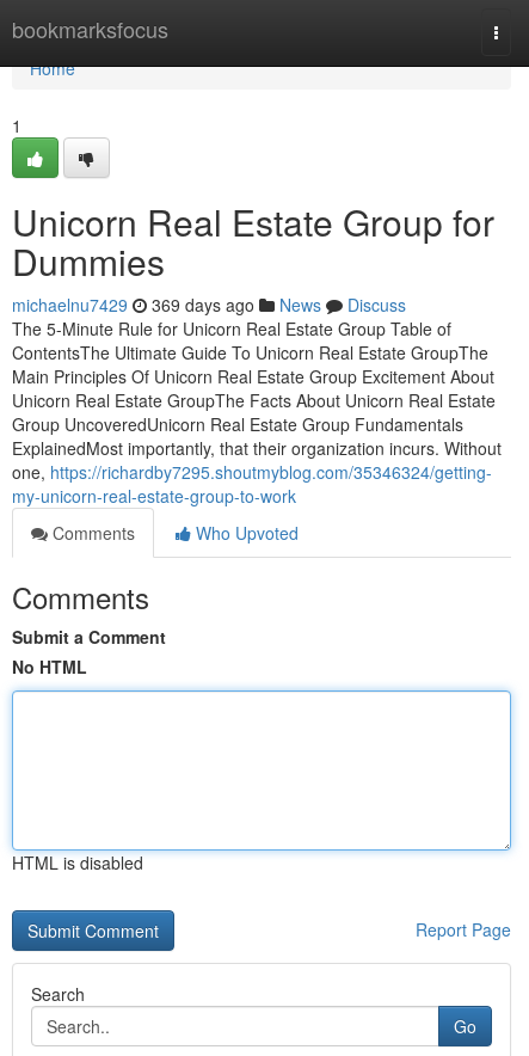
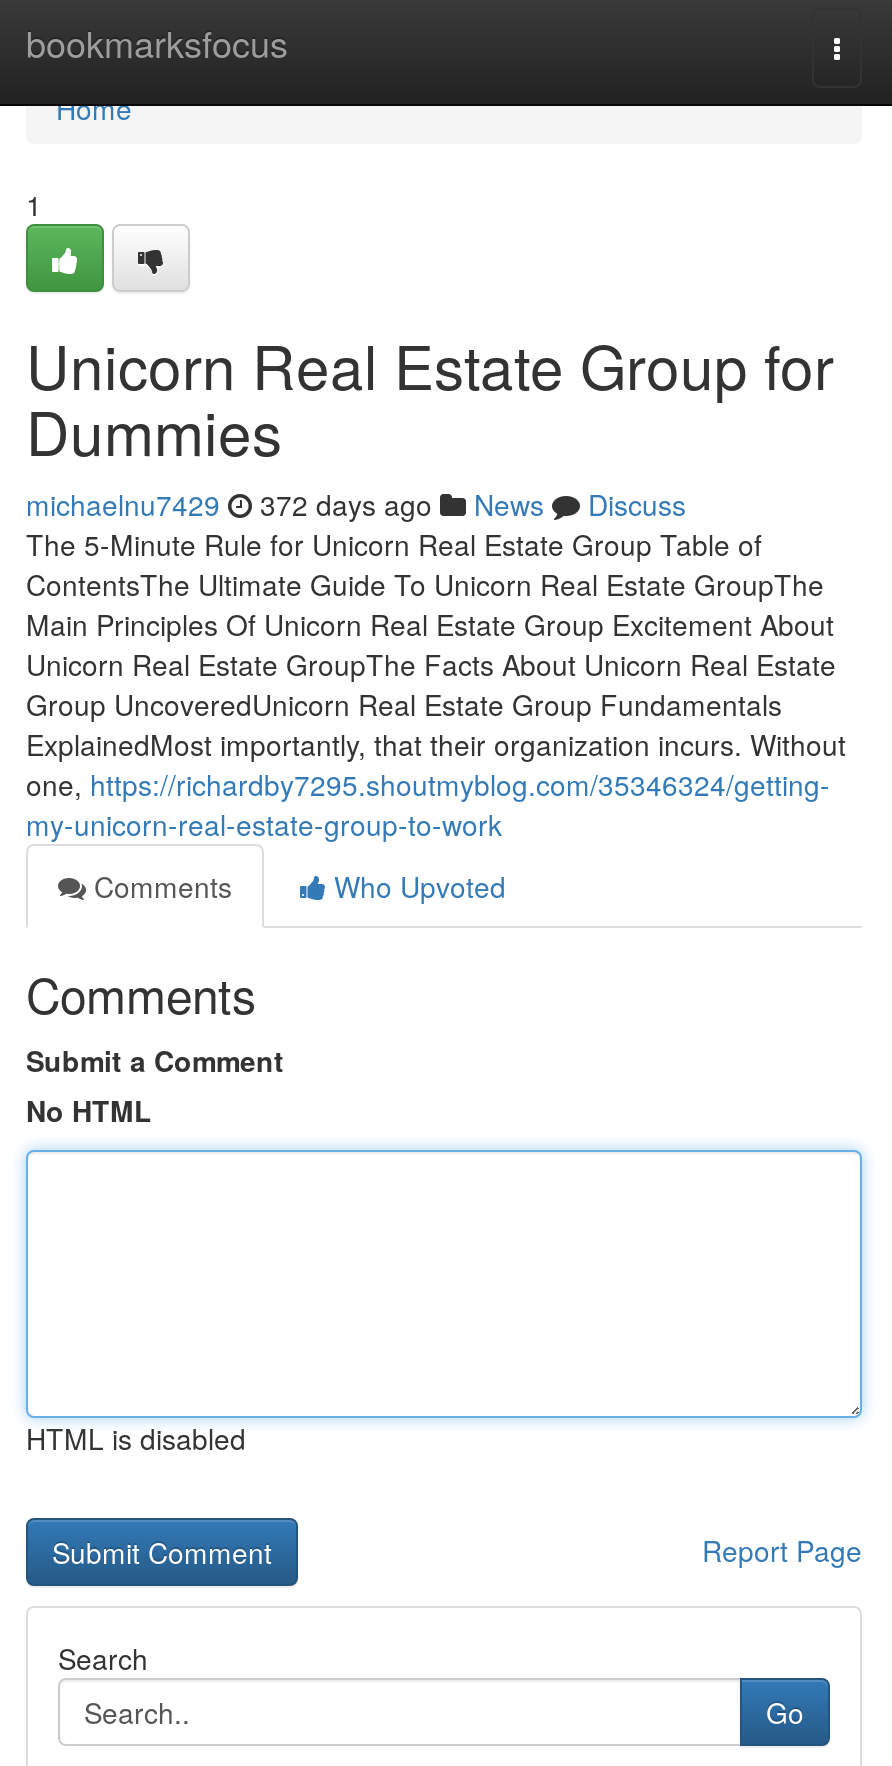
[12,293,406,317] michaelnu7429 369 days ago News Discuss -> [26,484,686,524] michaelnu7429 372 days ago News Discuss

